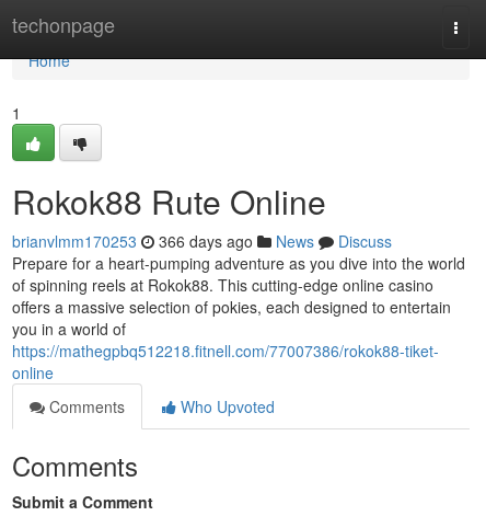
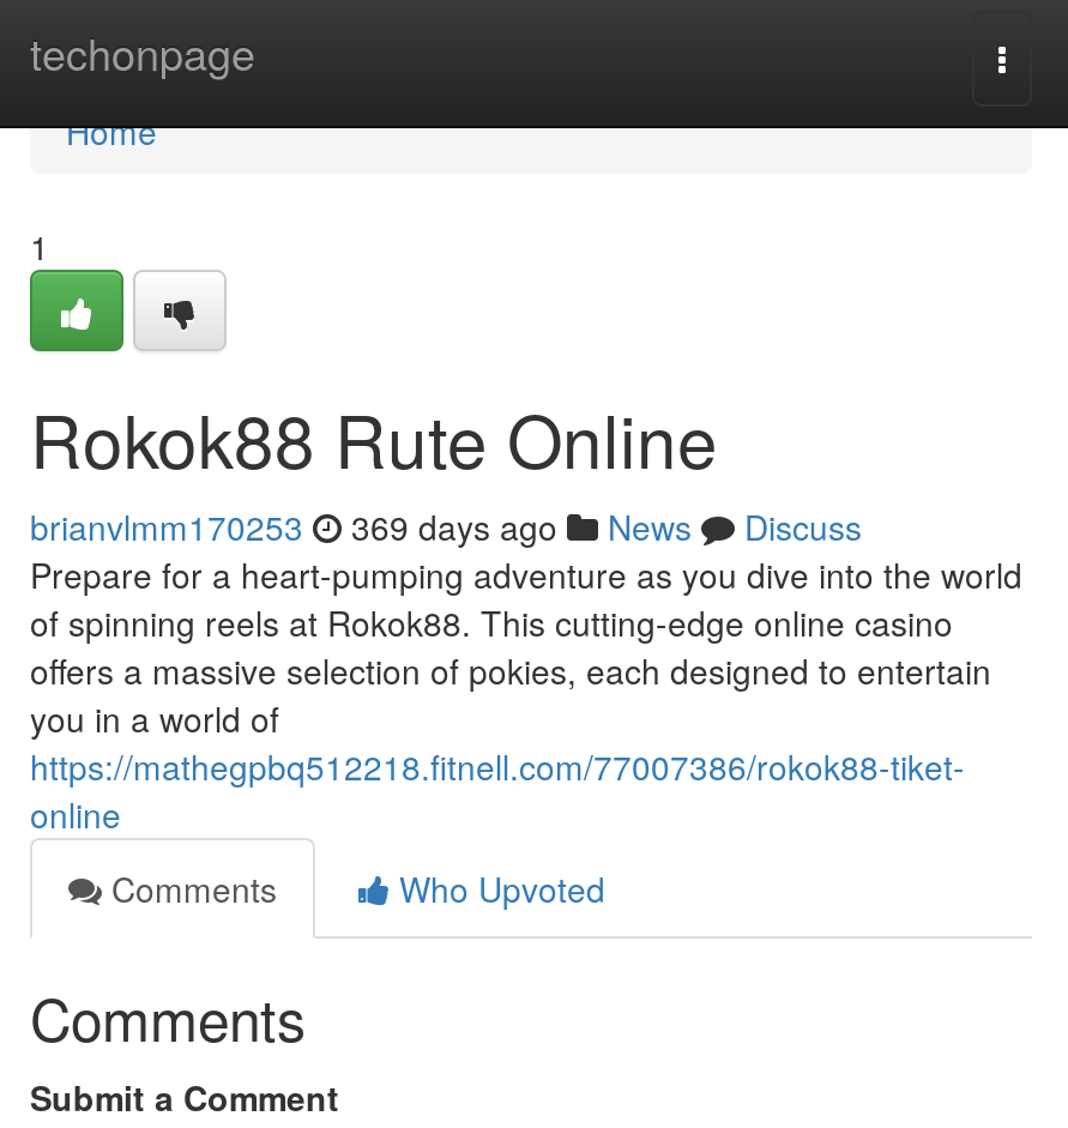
[12,230,392,252] brianvlmm170253 366 days ago News Discuss -> [30,502,862,550] brianvlmm170253 369 days ago News Discuss

